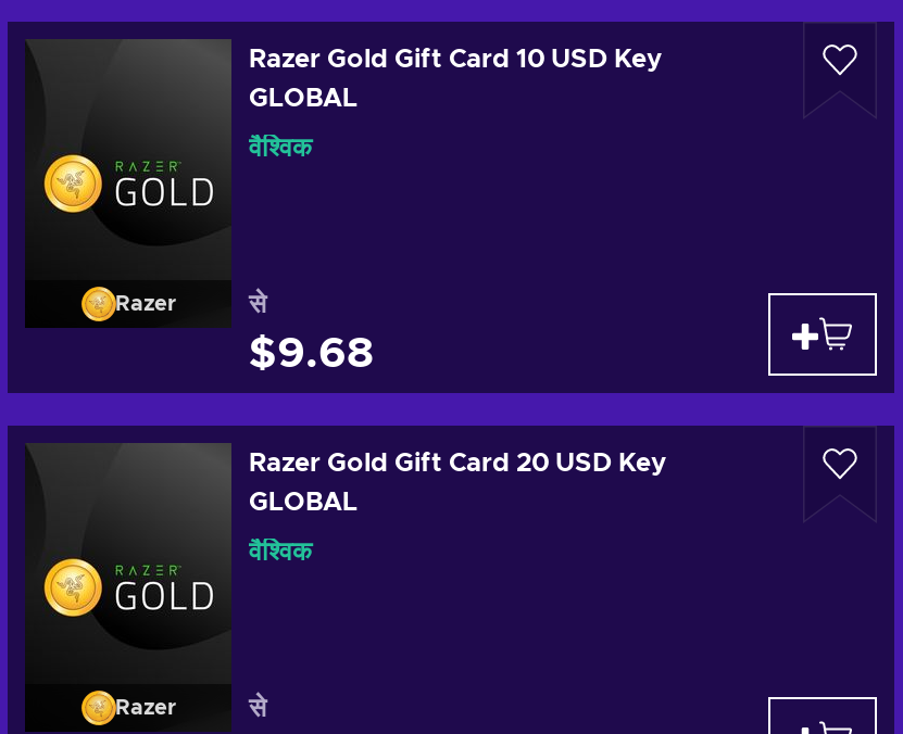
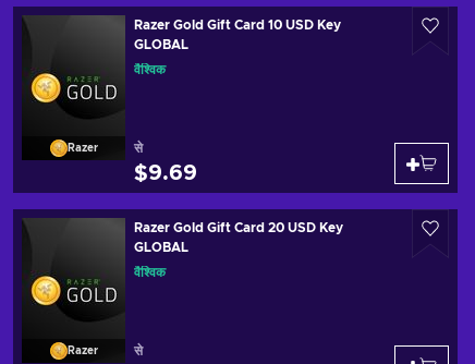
[249,332,373,376] $9.68 -> [134,162,197,184] $9.69

